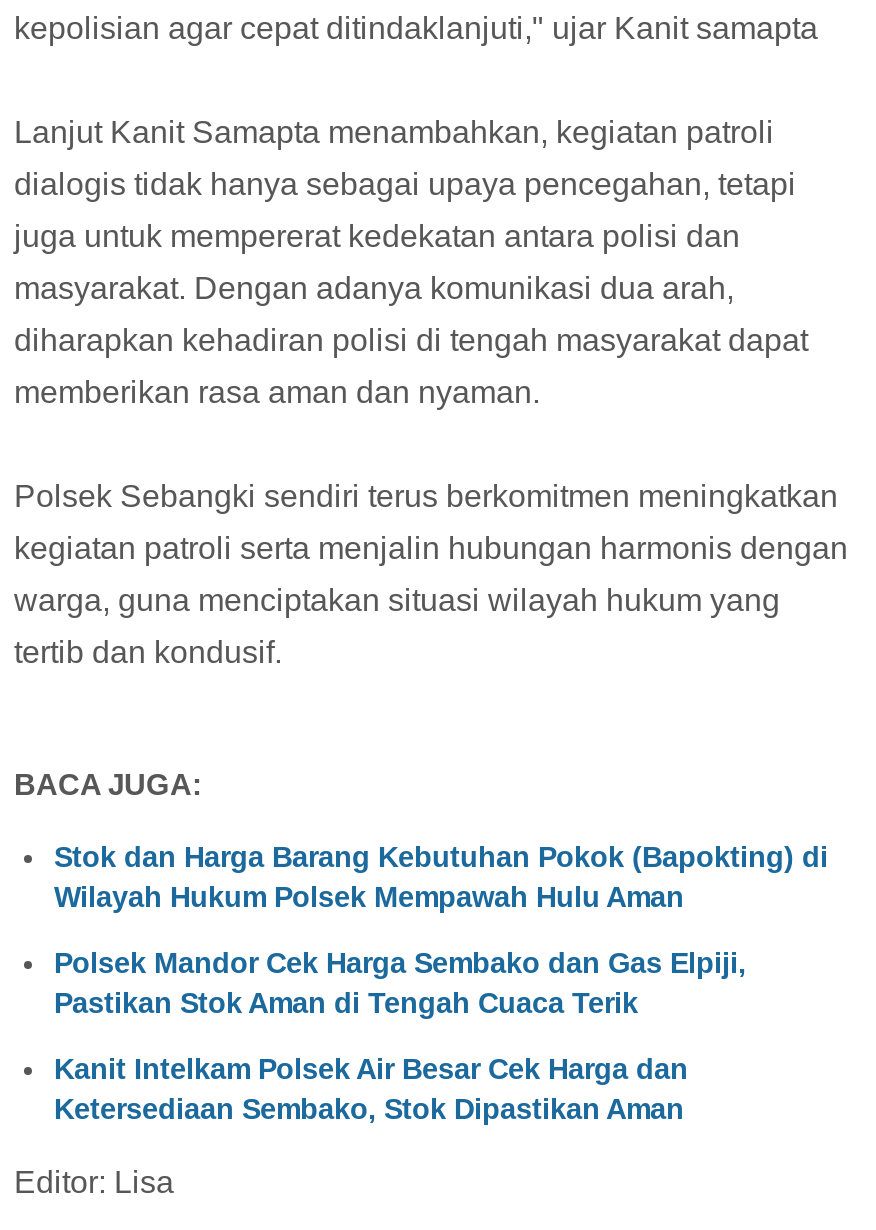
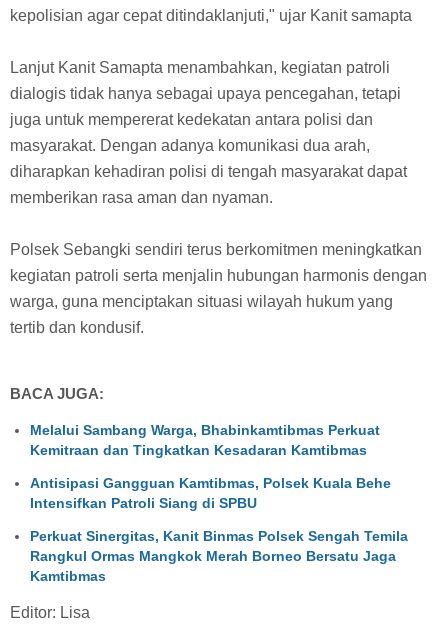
[54,841,828,913] Stok dan Harga Barang Kebutuhan Pokok (Bapokting) di | Wilayah Hukum Polsek Mempawah Hulu Aman -> [30,422,380,458] Melalui Sambang Warga, Bhabinkamtibmas Perkuat | Kemitraan dan Tingkatkan Kesadaran Kamtibmas
[54,946,746,1018] Polsek Mandor Cek Harga Sembako dan Gas Elpiji, | Pastikan Stok Aman di Tengah Cuaca Terik -> [30,475,391,511] Antisipasi Gangguan Kamtibmas, Polsek Kuala Behe | Intensifkan Patroli Siang di SPBU
[54,1052,688,1124] Kanit Intelkam Polsek Air Besar Cek Harga dan | Ketersediaan Sembako, Stok Dipastikan Aman -> [30,527,408,583] Perkuat Sinergitas, Kanit Binmas Polsek Sengah Temila | Rangkul Ormas Mangkok Merah Borneo Bersatu Jaga | Kamtibmas

